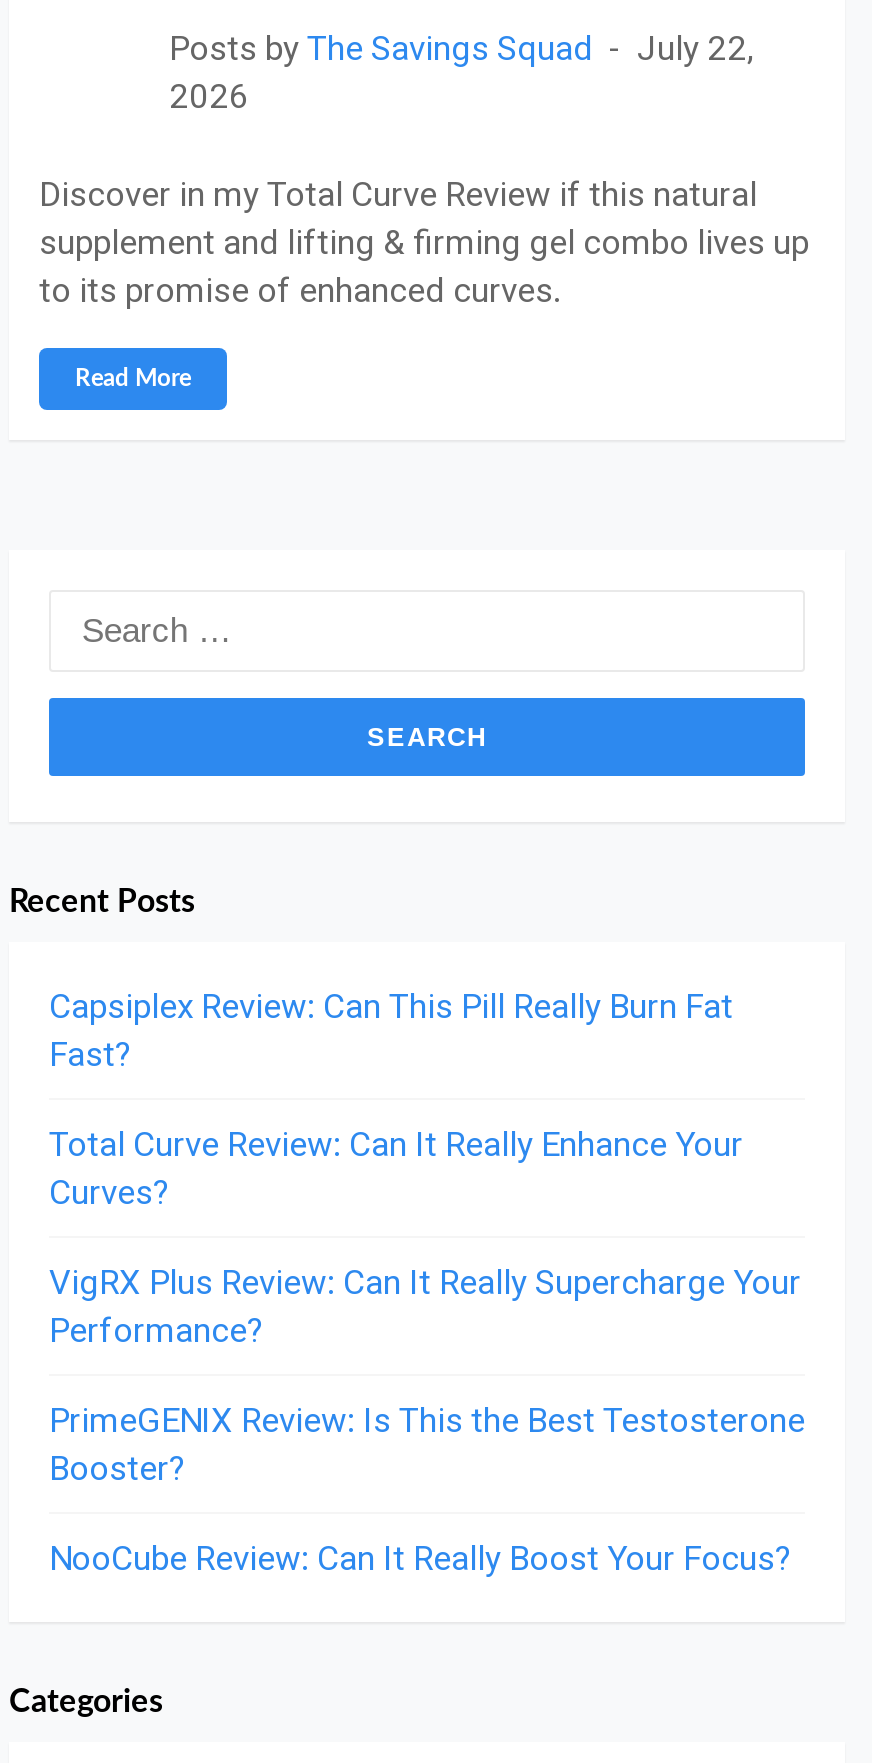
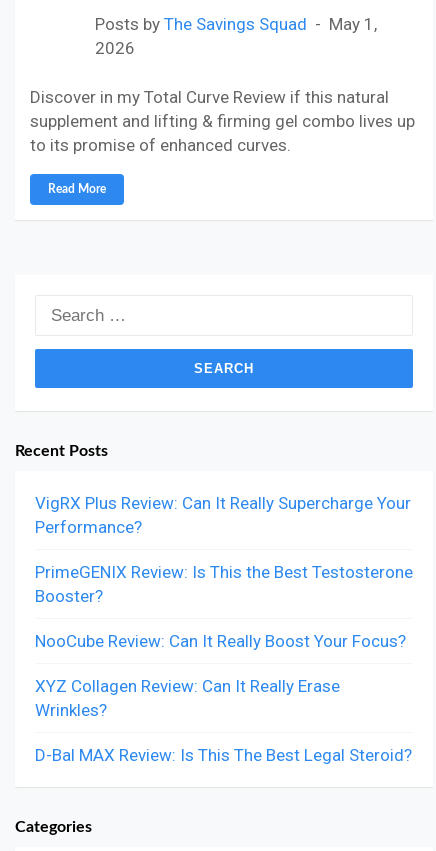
[169,28,753,68] Posts by The Savings Squad July 22, -> [95,14,377,34] Posts by The Savings Squad May 1,
[49,986,743,1212] Capsiplex Review: Can This Pill Really Burn Fat | Fast? | Total Curve Review: Can It Really Enhance Your | Curves? -> none
moved [49,1262,805,1578] -> [35,493,413,651]: VigRX Plus Review: Can It Really Supercharge Your | Performance? | PrimeGENIX Review: Is This the Best Testosterone | Booster? | NooCube Review: Can It Really Boost Your Focus?
none -> [35,676,412,765] XYZ Collagen Review: Can It Really Erase | Wrinkles? | D-Bal MAX Review: Is This The Best Legal Steroid?

